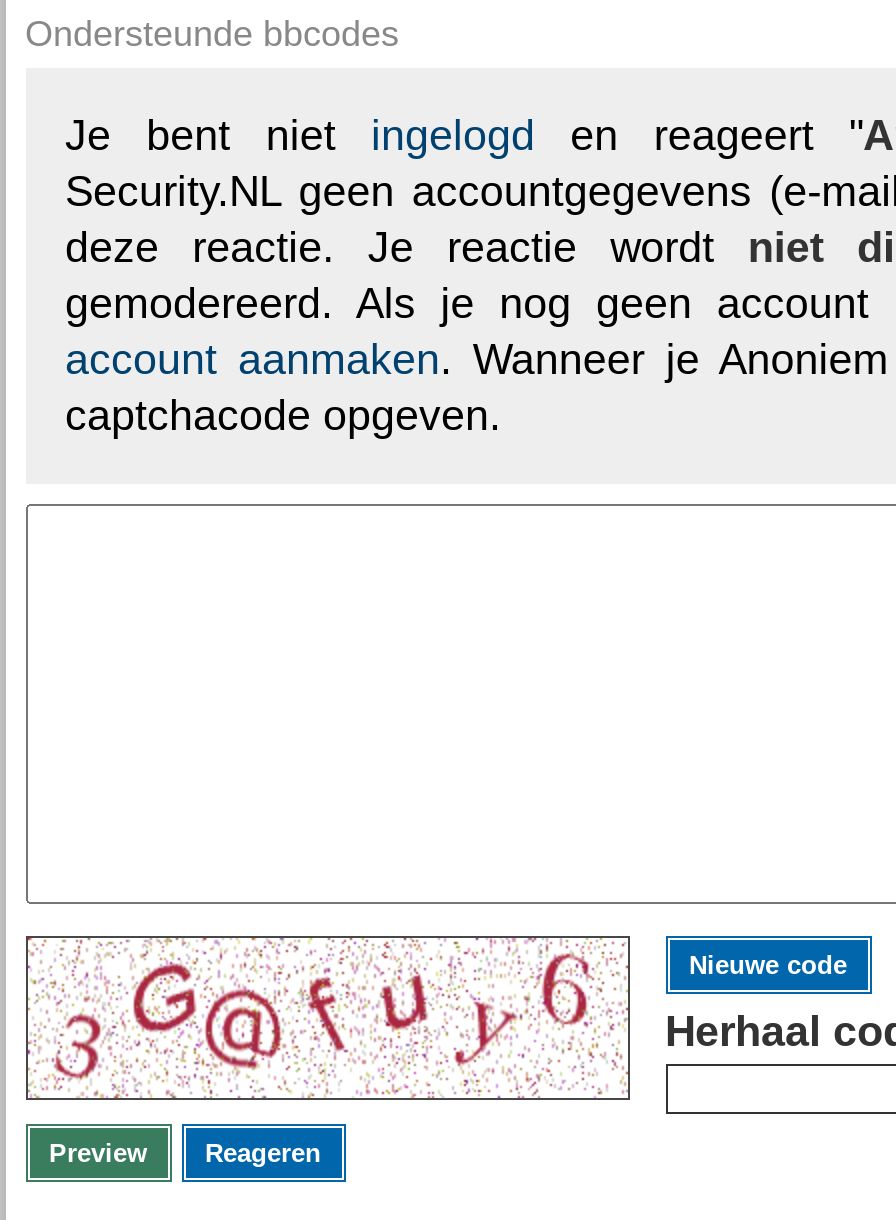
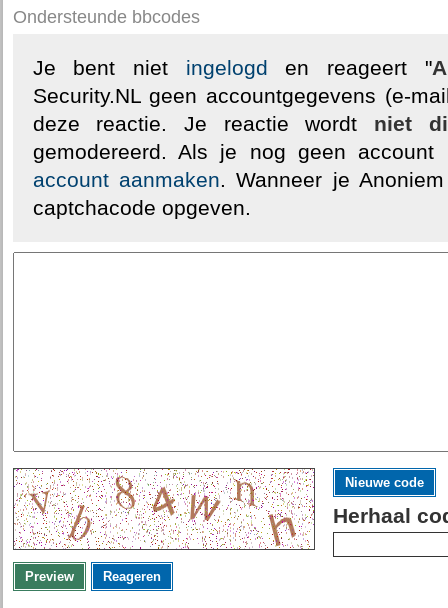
[26,936,626,1100] [image] -> [15,468,315,550] [image]

